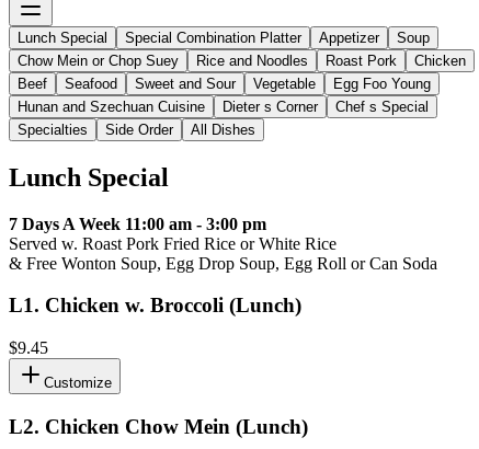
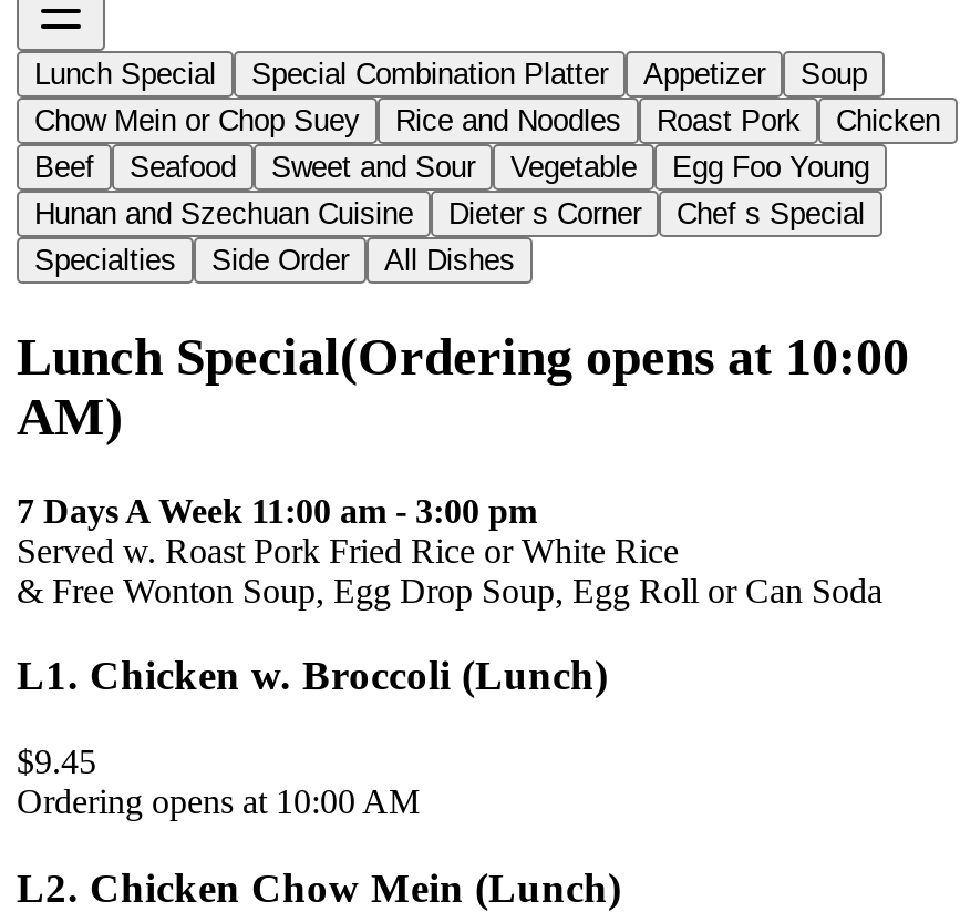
[9,163,169,191] Lunch Special -> [17,328,909,445] Lunch Special(Ordering opens at 10:00 | AM)
[44,375,112,391] Customize -> [17,783,420,820] Ordering opens at 10:00 AM

